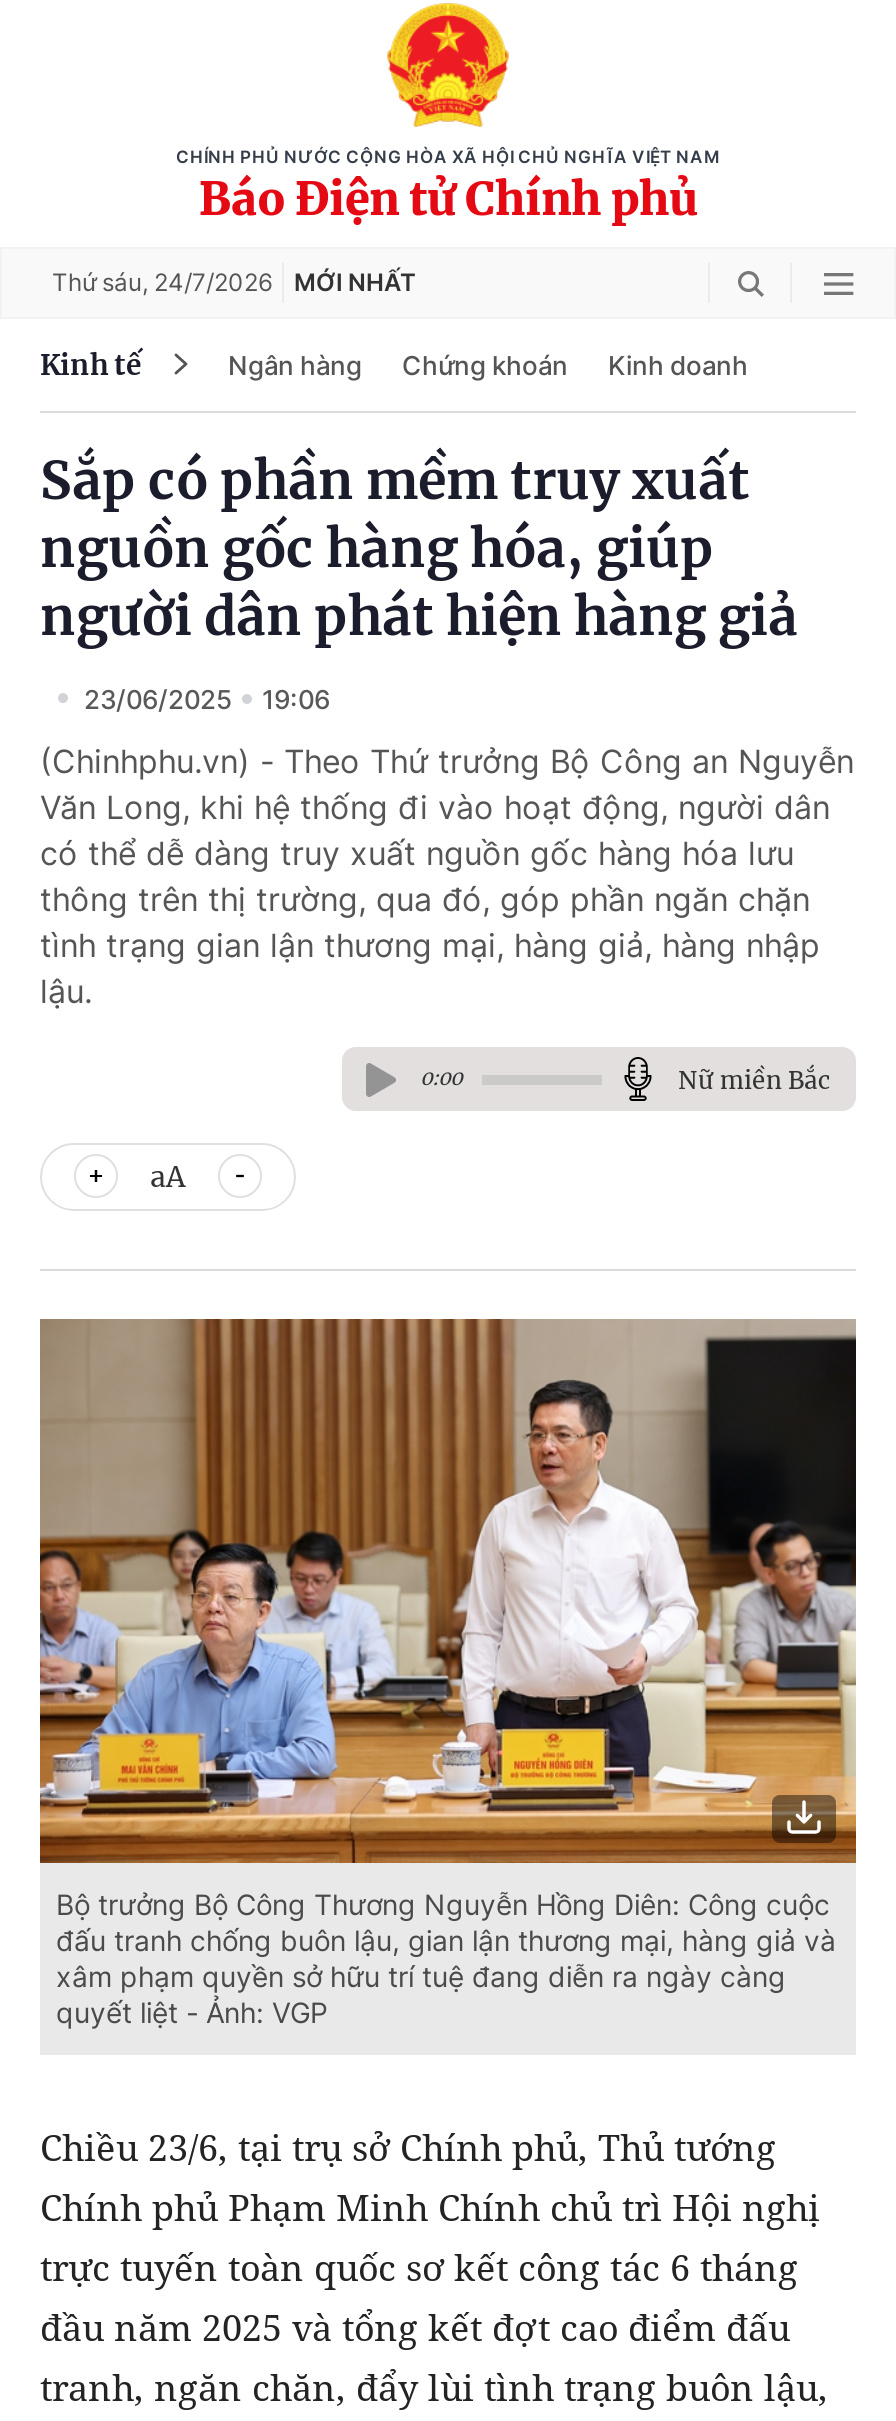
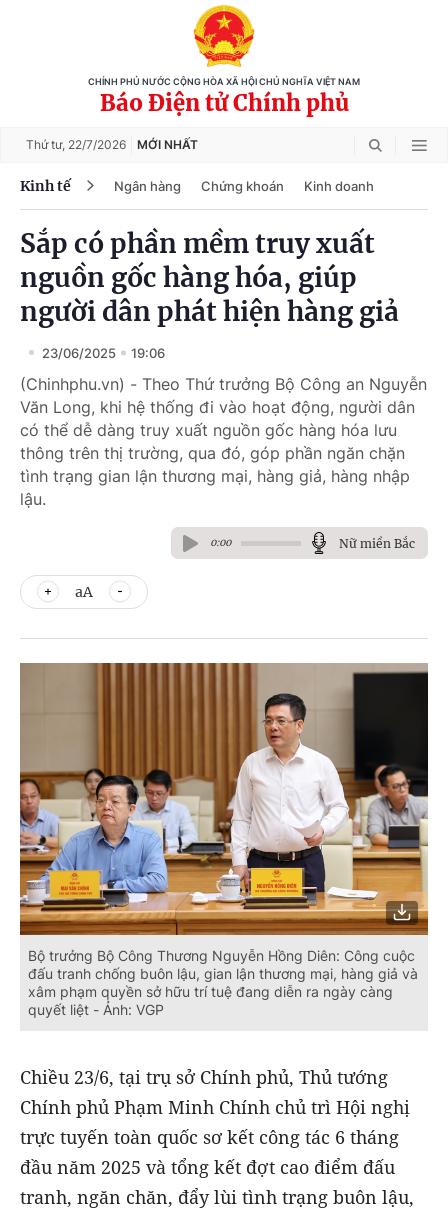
[52,267,416,297] Thứ sáu, 24/7/2026 MỚI NHẤT -> [26,137,198,152] Thứ tư, 22/7/2026 MỚI NHẤT

